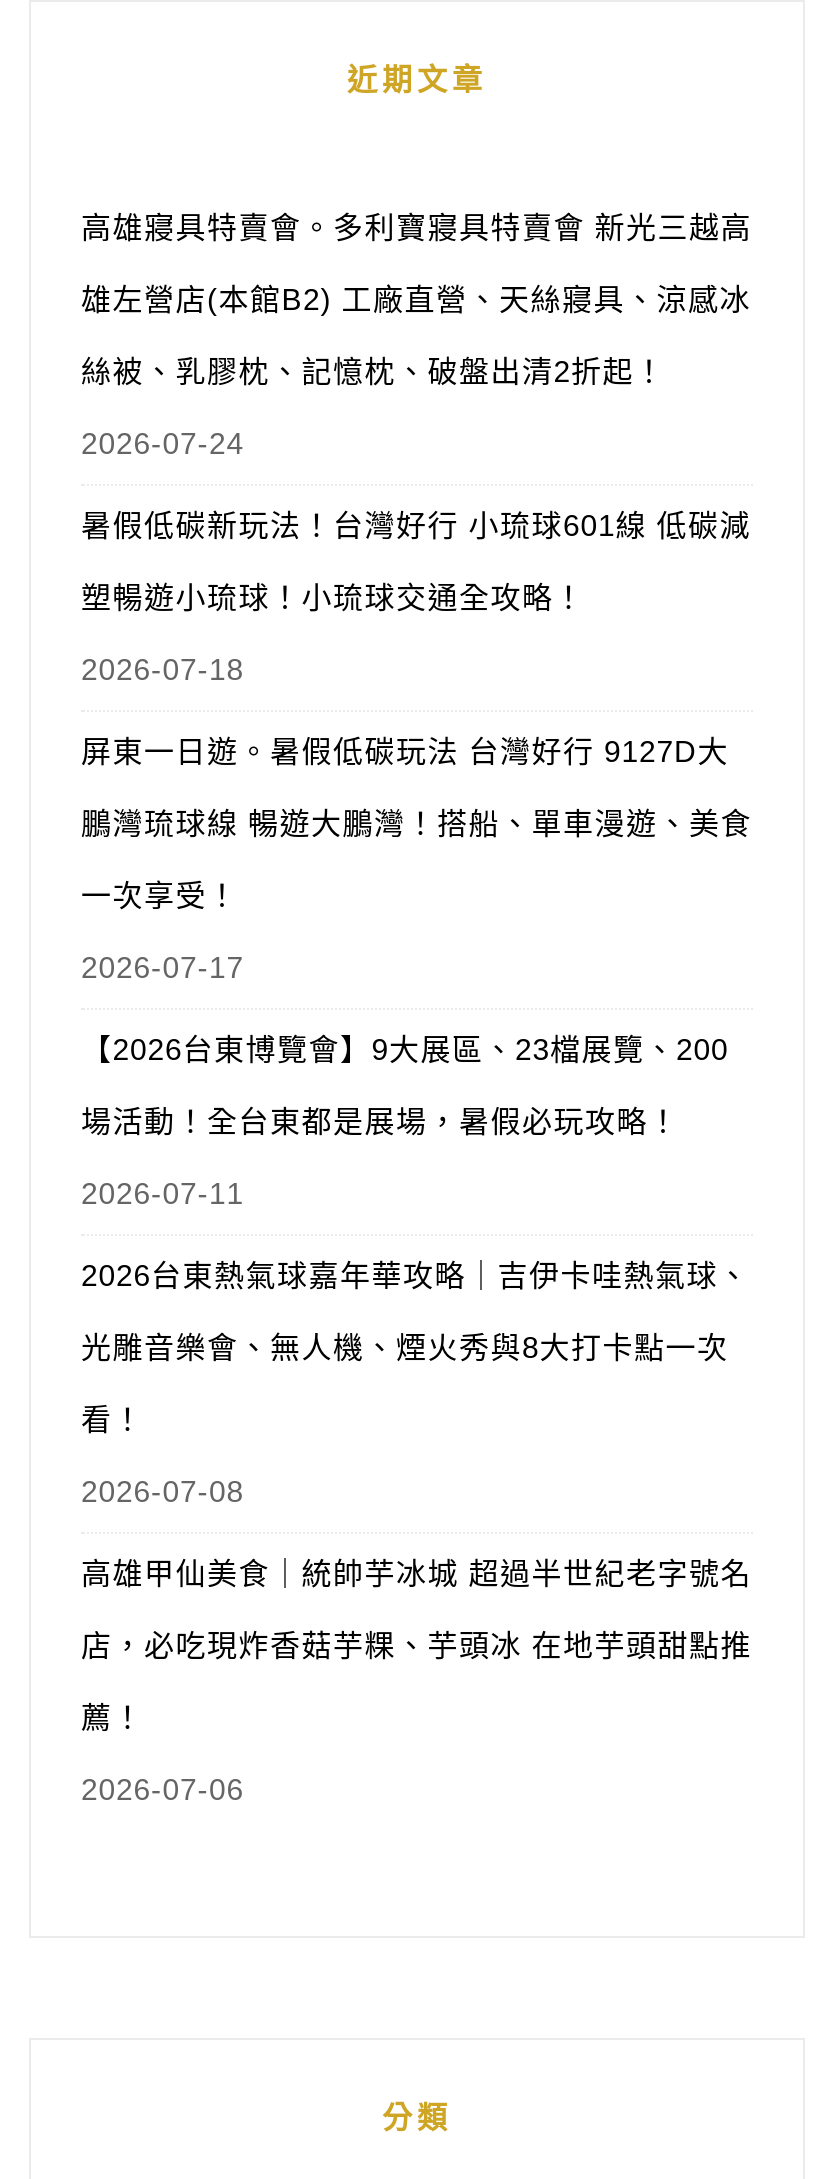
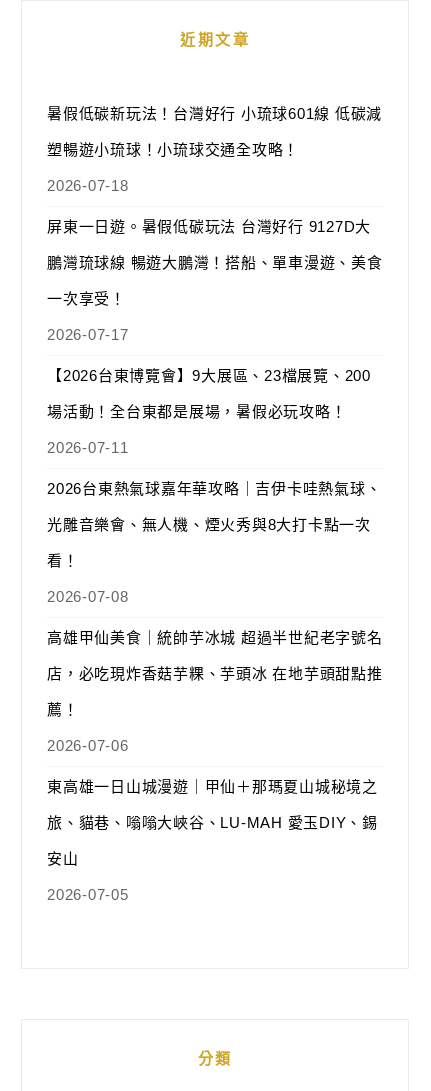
[81,210,752,460] 高雄寢具特賣會。多利寶寢具特賣會 新光三越高 | 雄左營店(本館B2) 工廠直營、天絲寢具、涼感冰 | 絲被、乳膠枕、記憶枕、破盤出清2折起！ | 2026-07-24 -> none
moved [81,508,752,1806] -> [47,105,382,754]: 暑假低碳新玩法！台灣好行 小琉球601線 低碳減 | 塑暢遊小琉球！小琉球交通全攻略！ | 2026-07-18 | ... | 薦！ | 2026-07-06
none -> [47,778,378,903] 東高雄一日山城漫遊｜甲仙＋那瑪夏山城秘境之 | 旅、貓巷、嗡嗡大峽谷、LU-MAH 愛玉DIY、錫 | 安山 | 2026-07-05

